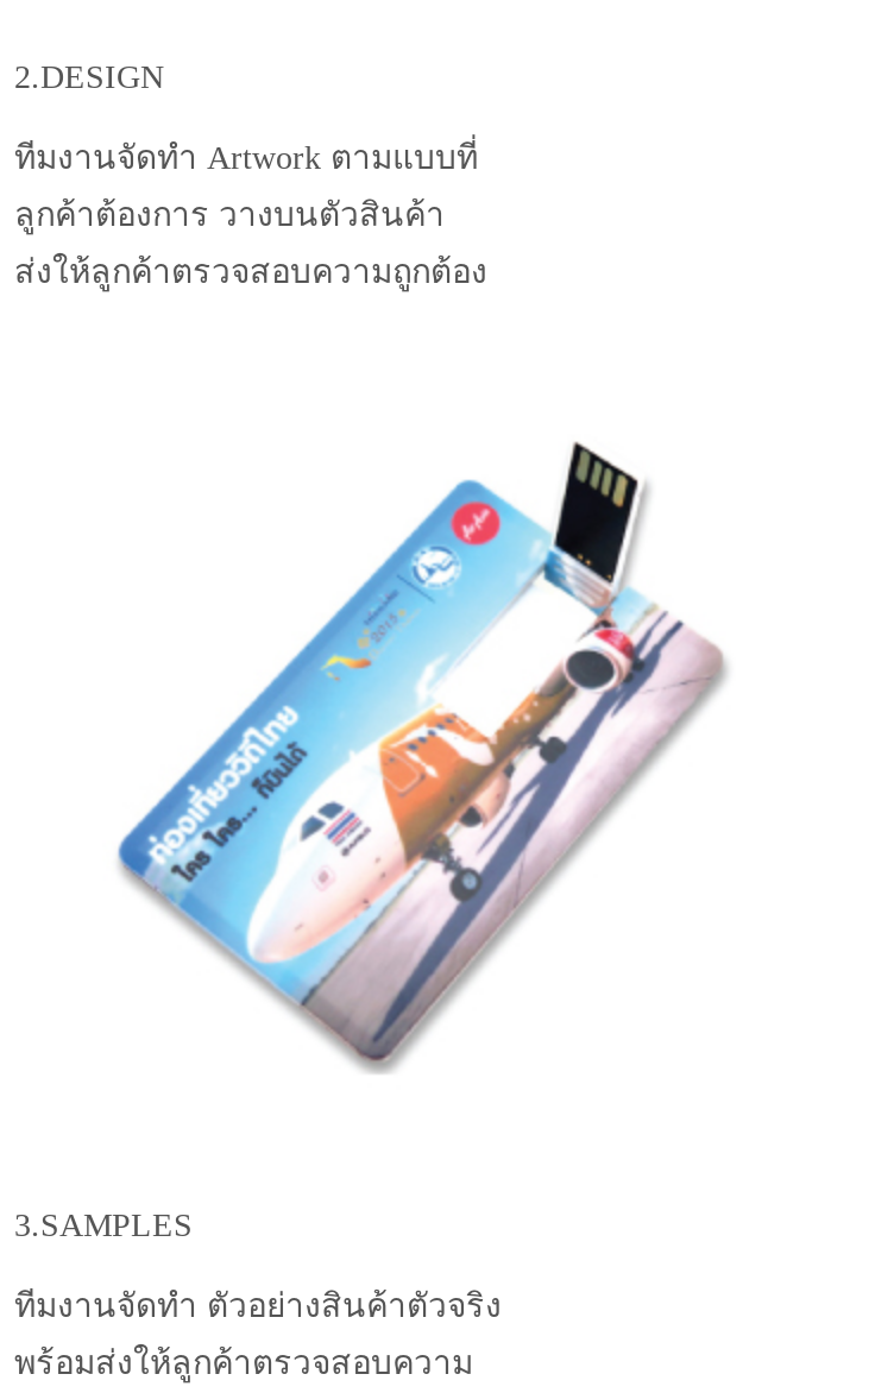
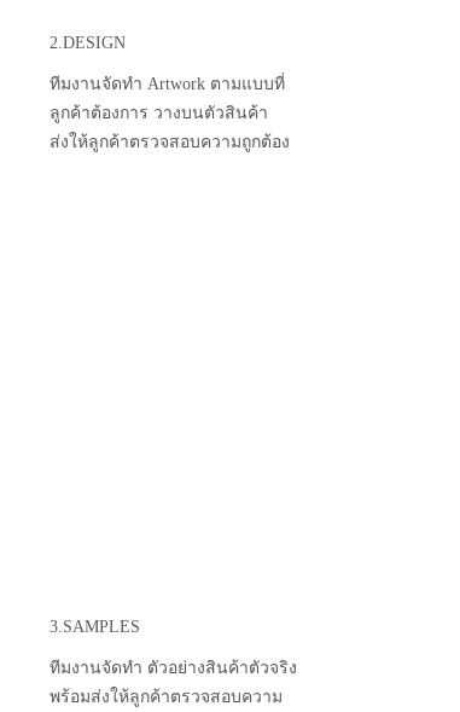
[117,440,730,1074] [image] -> none

